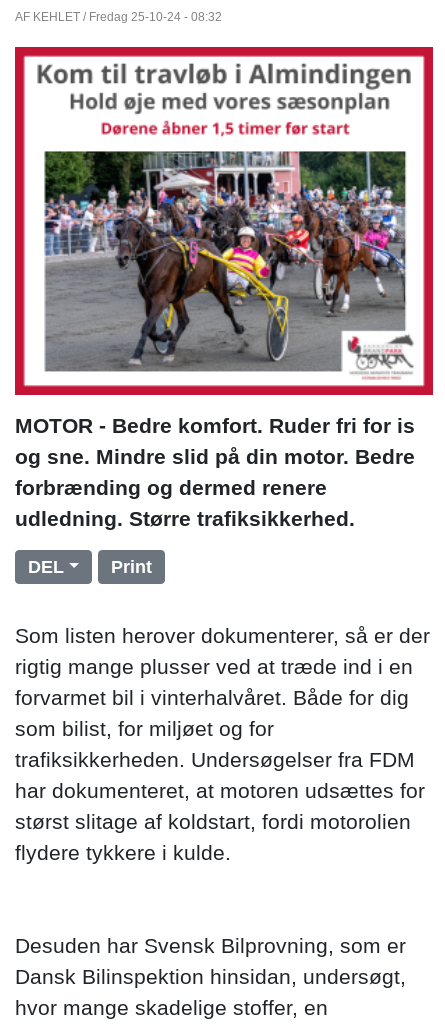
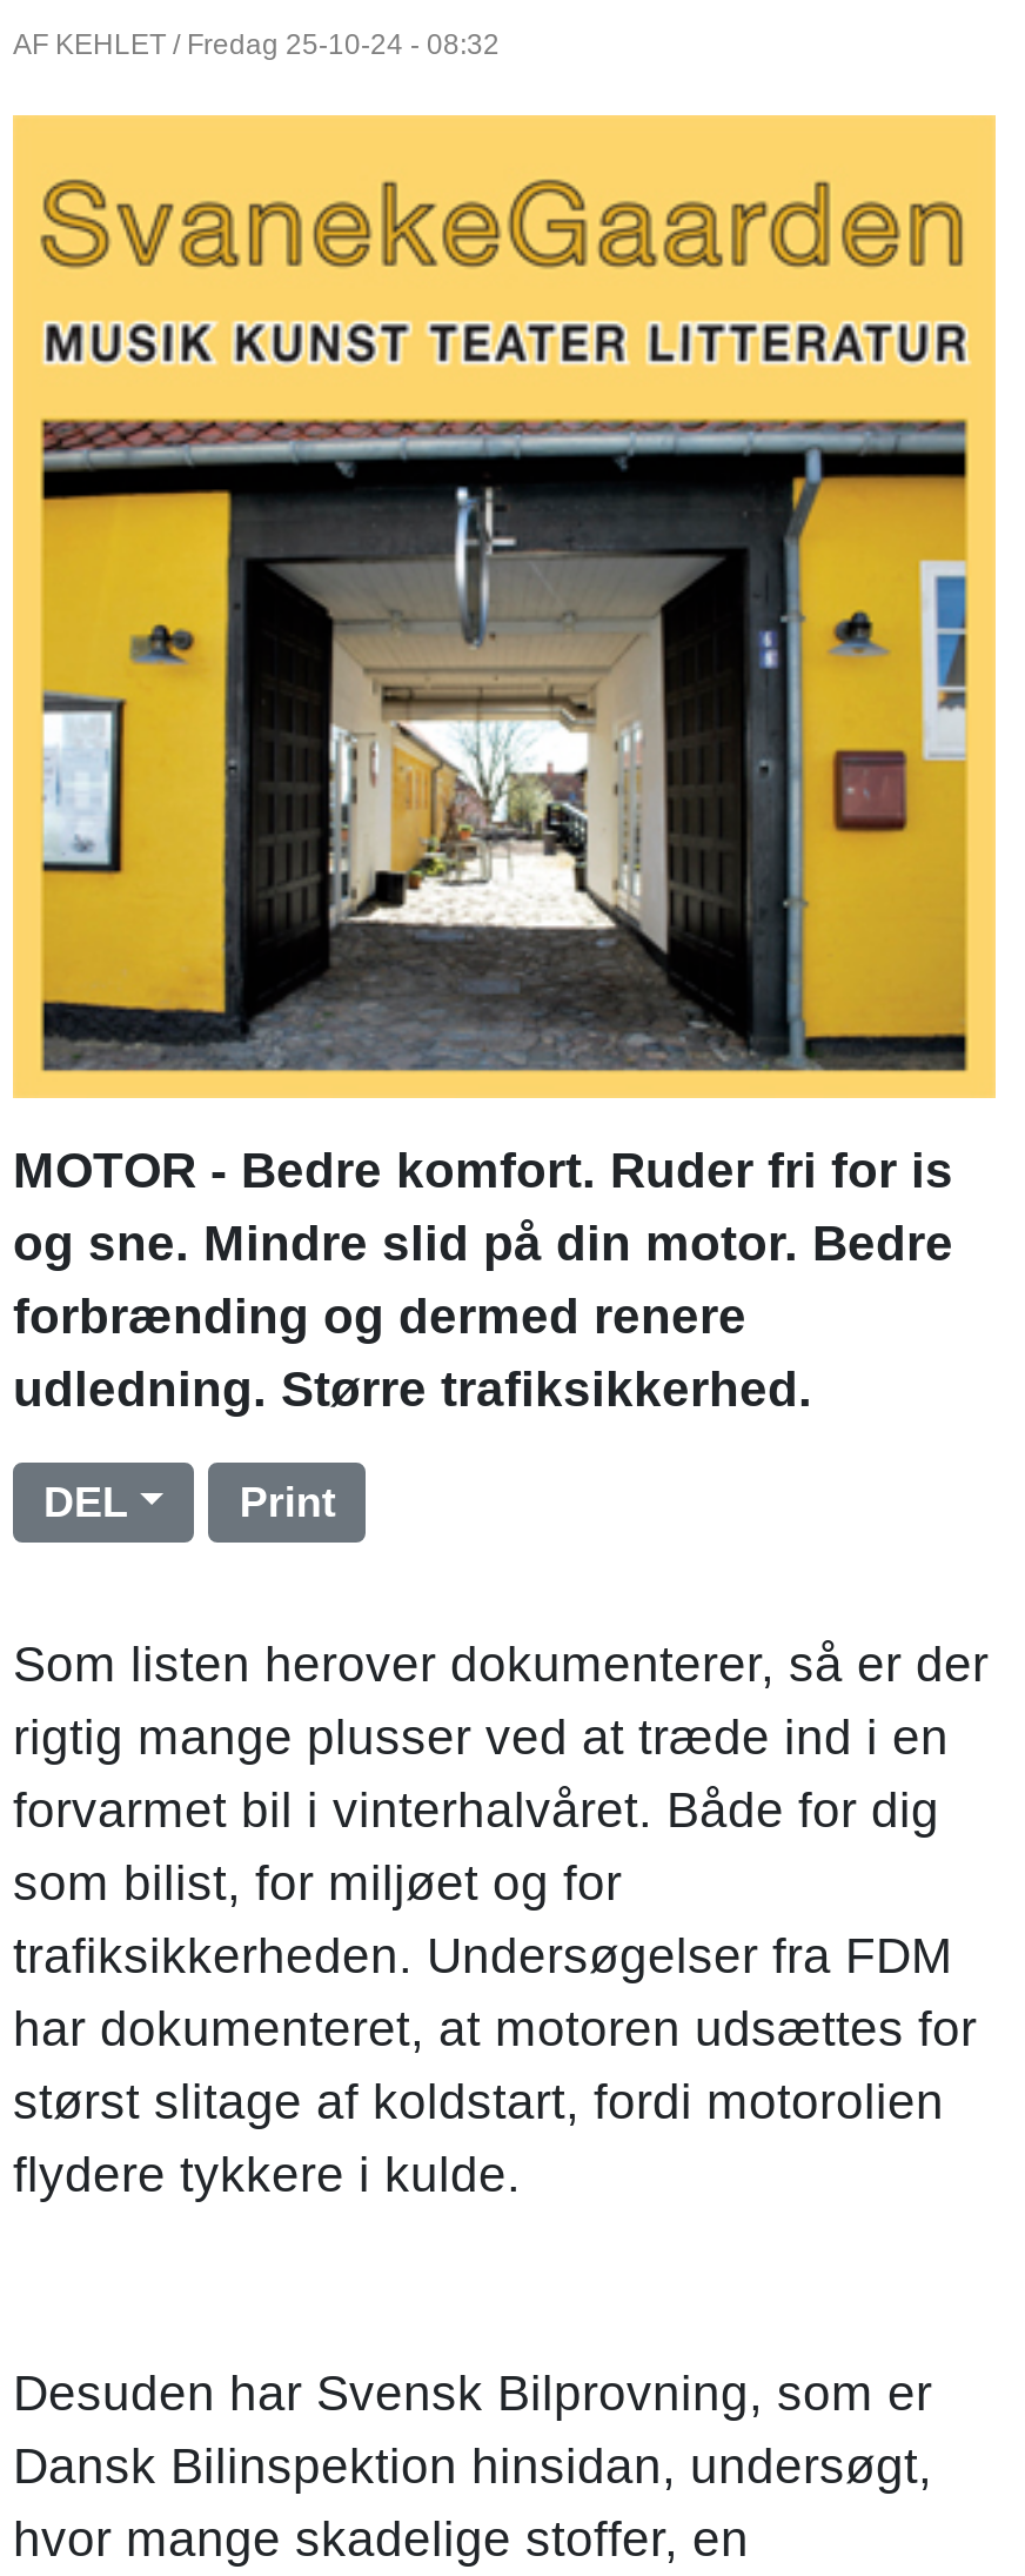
[14,46,434,396] [image] -> [13,113,996,1098] [image]

